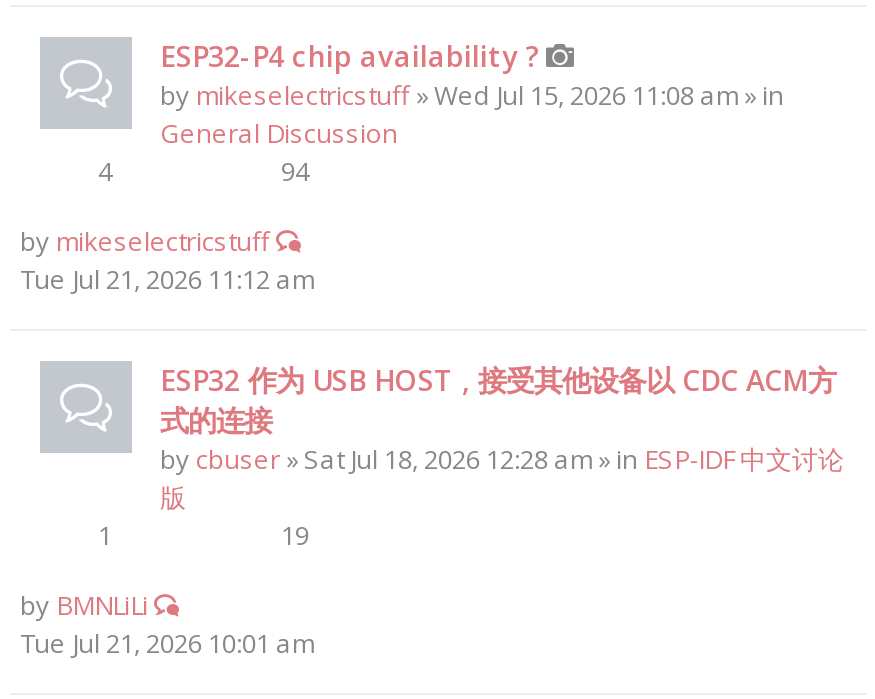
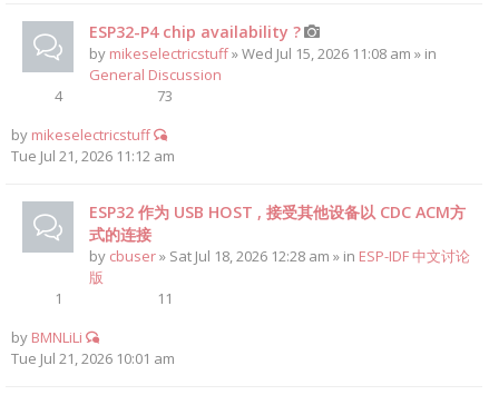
[281,153,309,189] 94 -> [157,86,172,106] 73
[281,517,309,553] 19 -> [157,288,172,308] 11

